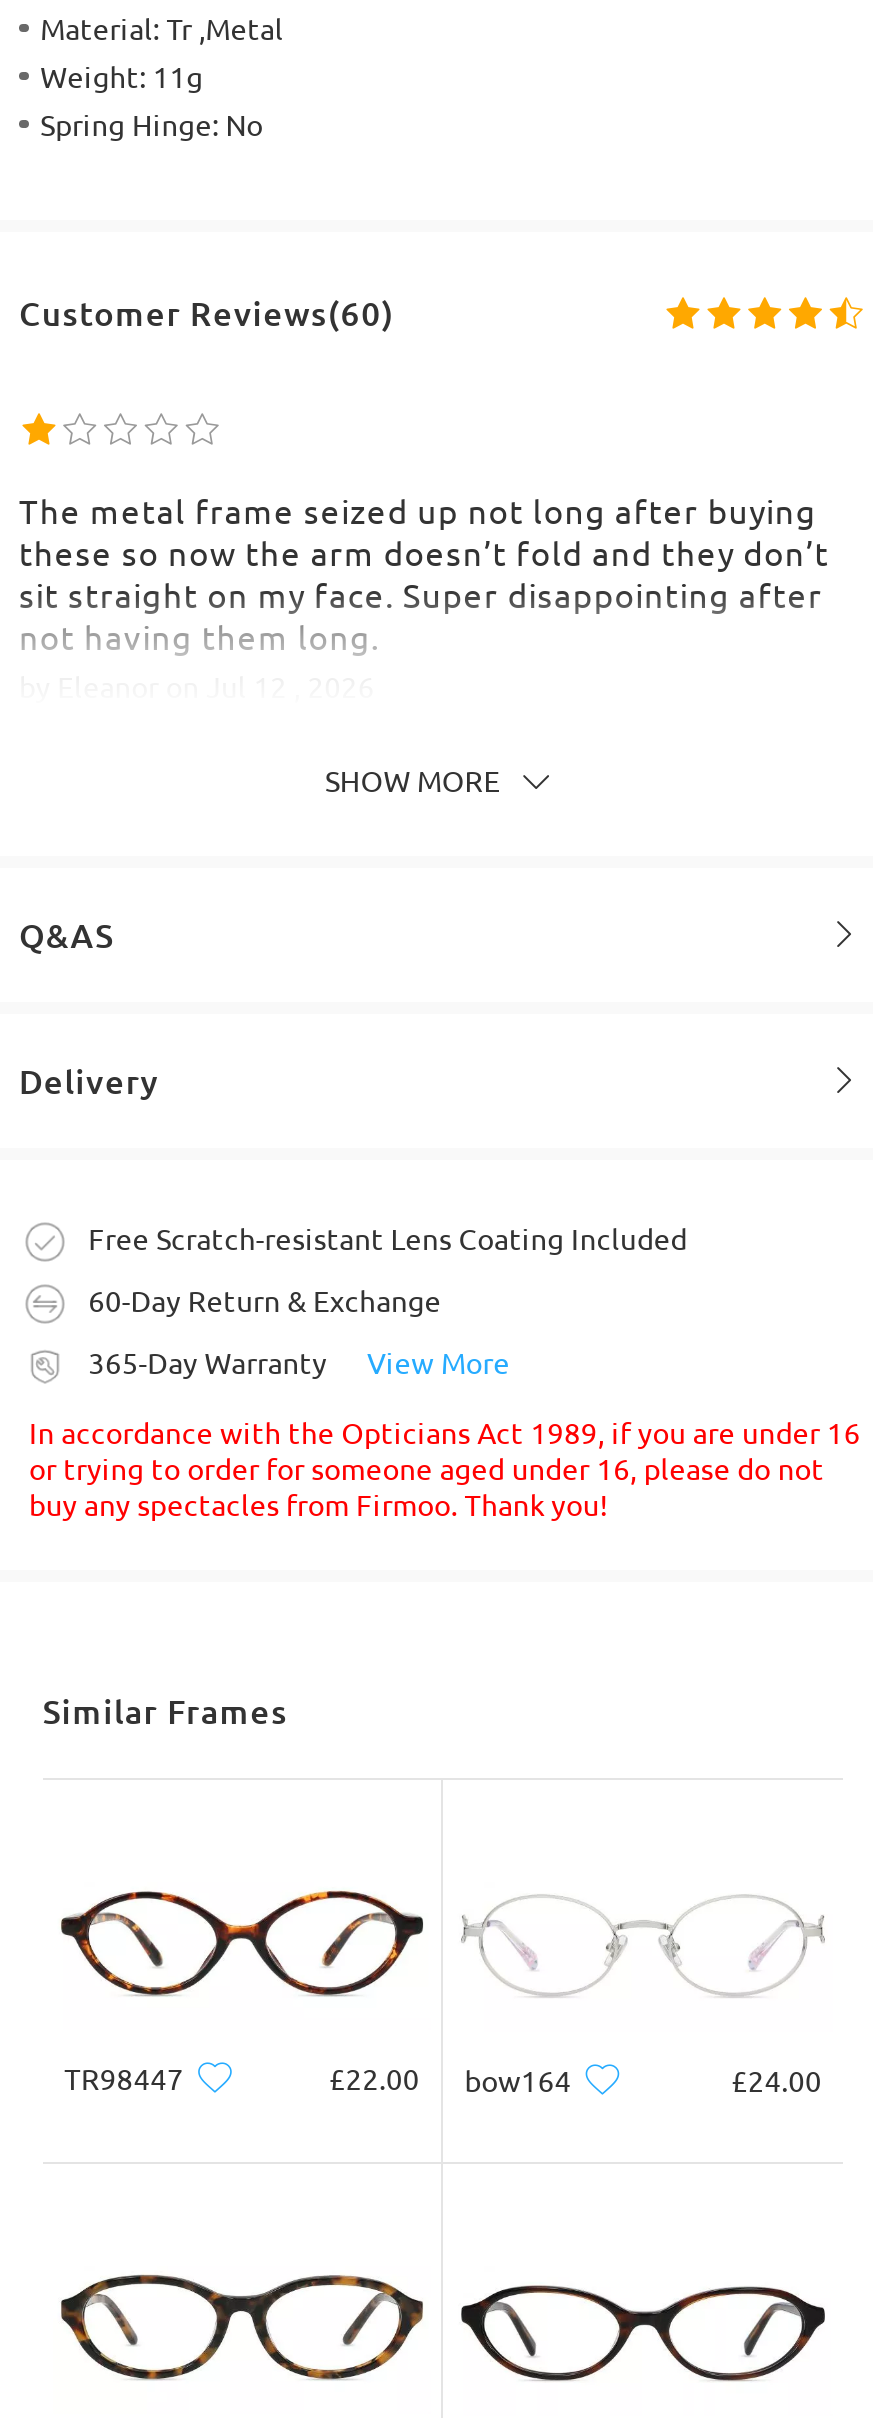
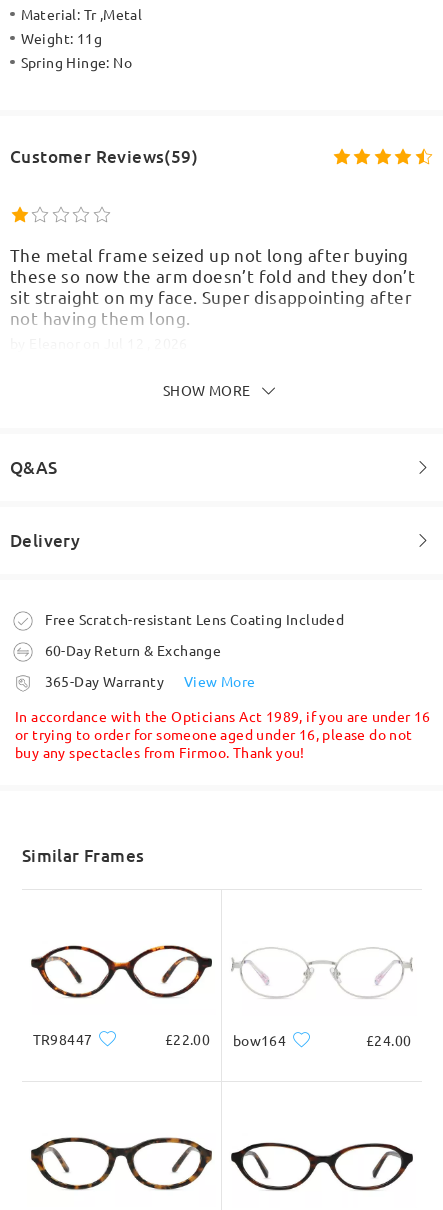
[19,291,395,337] Customer Reviews(60) -> [10,145,198,168] Customer Reviews(59)

